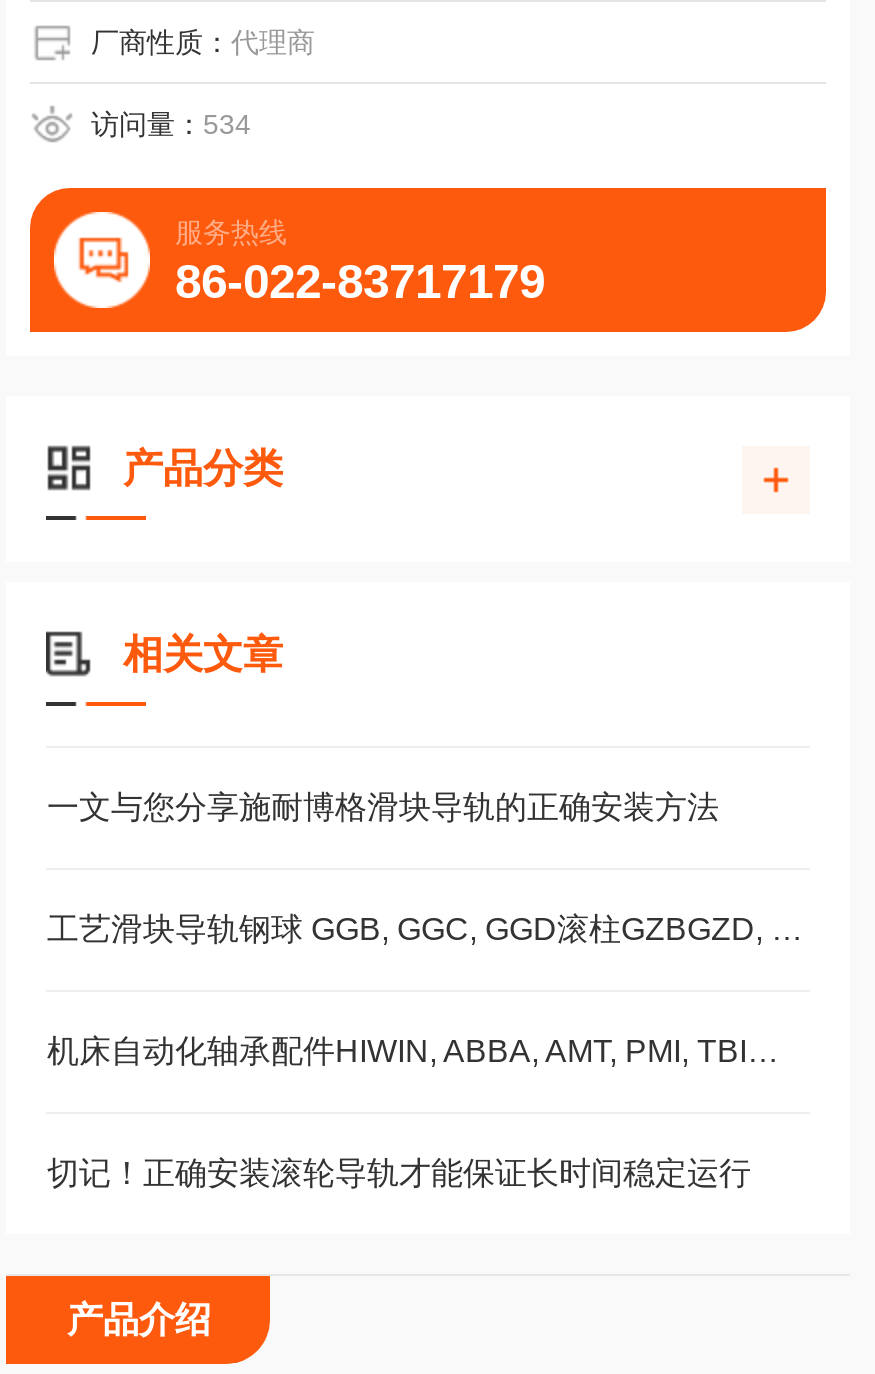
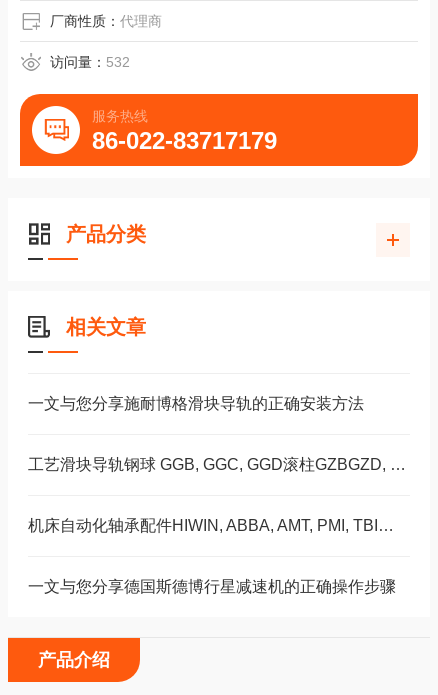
[91,108,251,140] 访问量：534 -> [50,54,130,70] 访问量：532
[47,1156,751,1190] 切记！正确安装滚轮导轨才能保证长时间稳定运行 -> [28,578,396,595] 一文与您分享德国斯德博行星减速机的正确操作步骤

